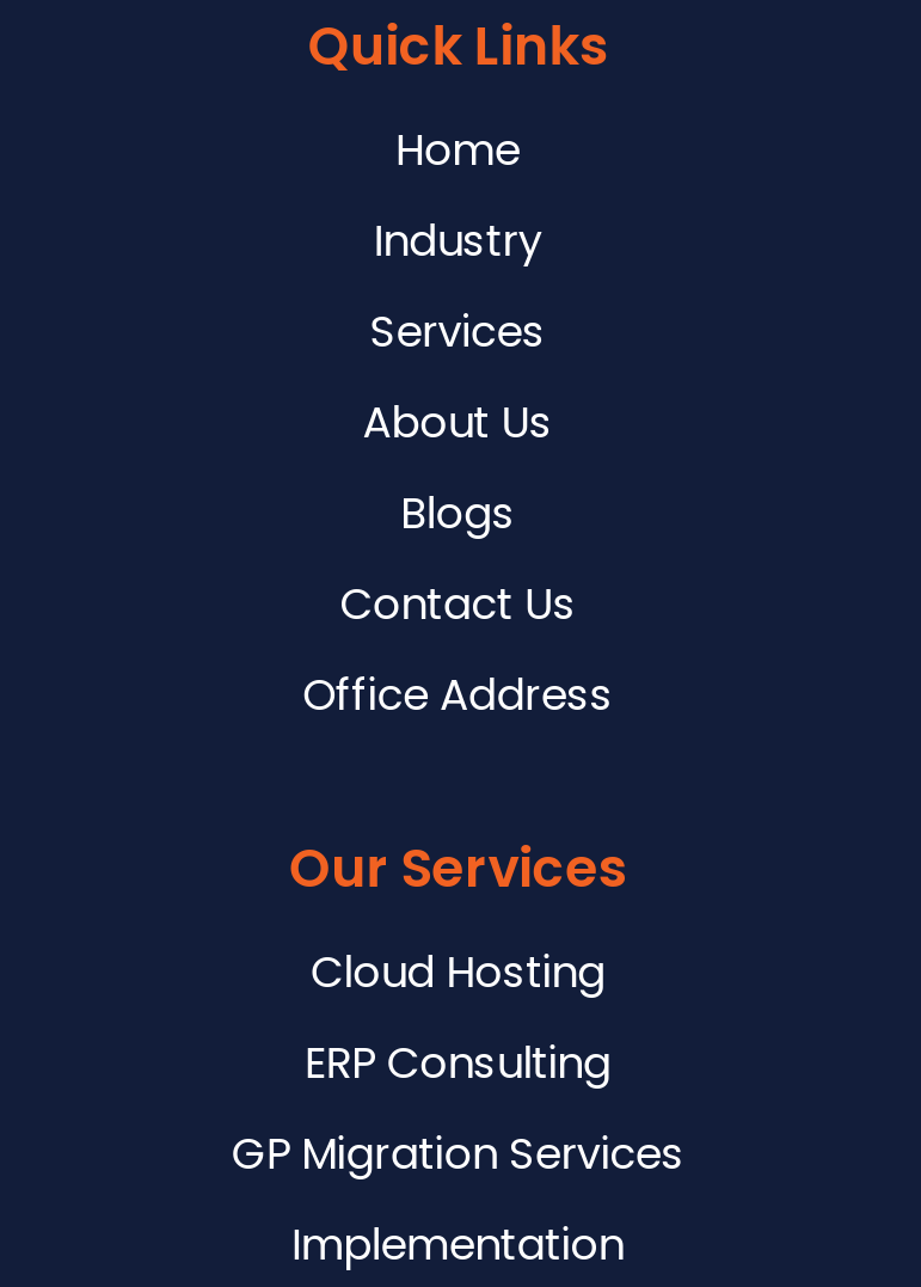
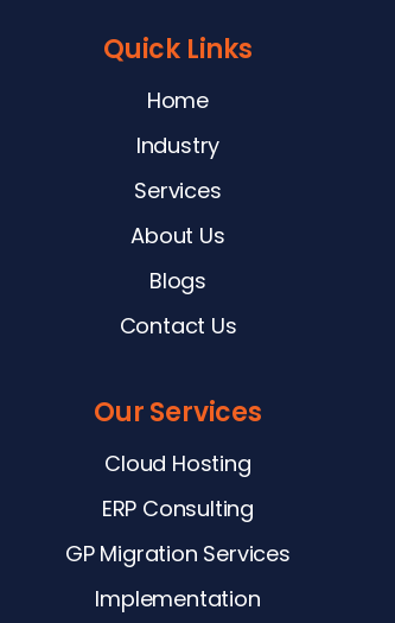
[302,664,613,724] Office Address -> none

